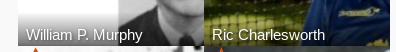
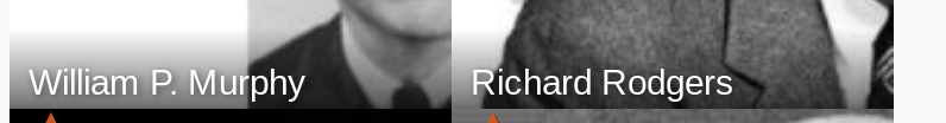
[212,26,325,43] Ric Charlesworth -> [471,61,734,102] Richard Rodgers

